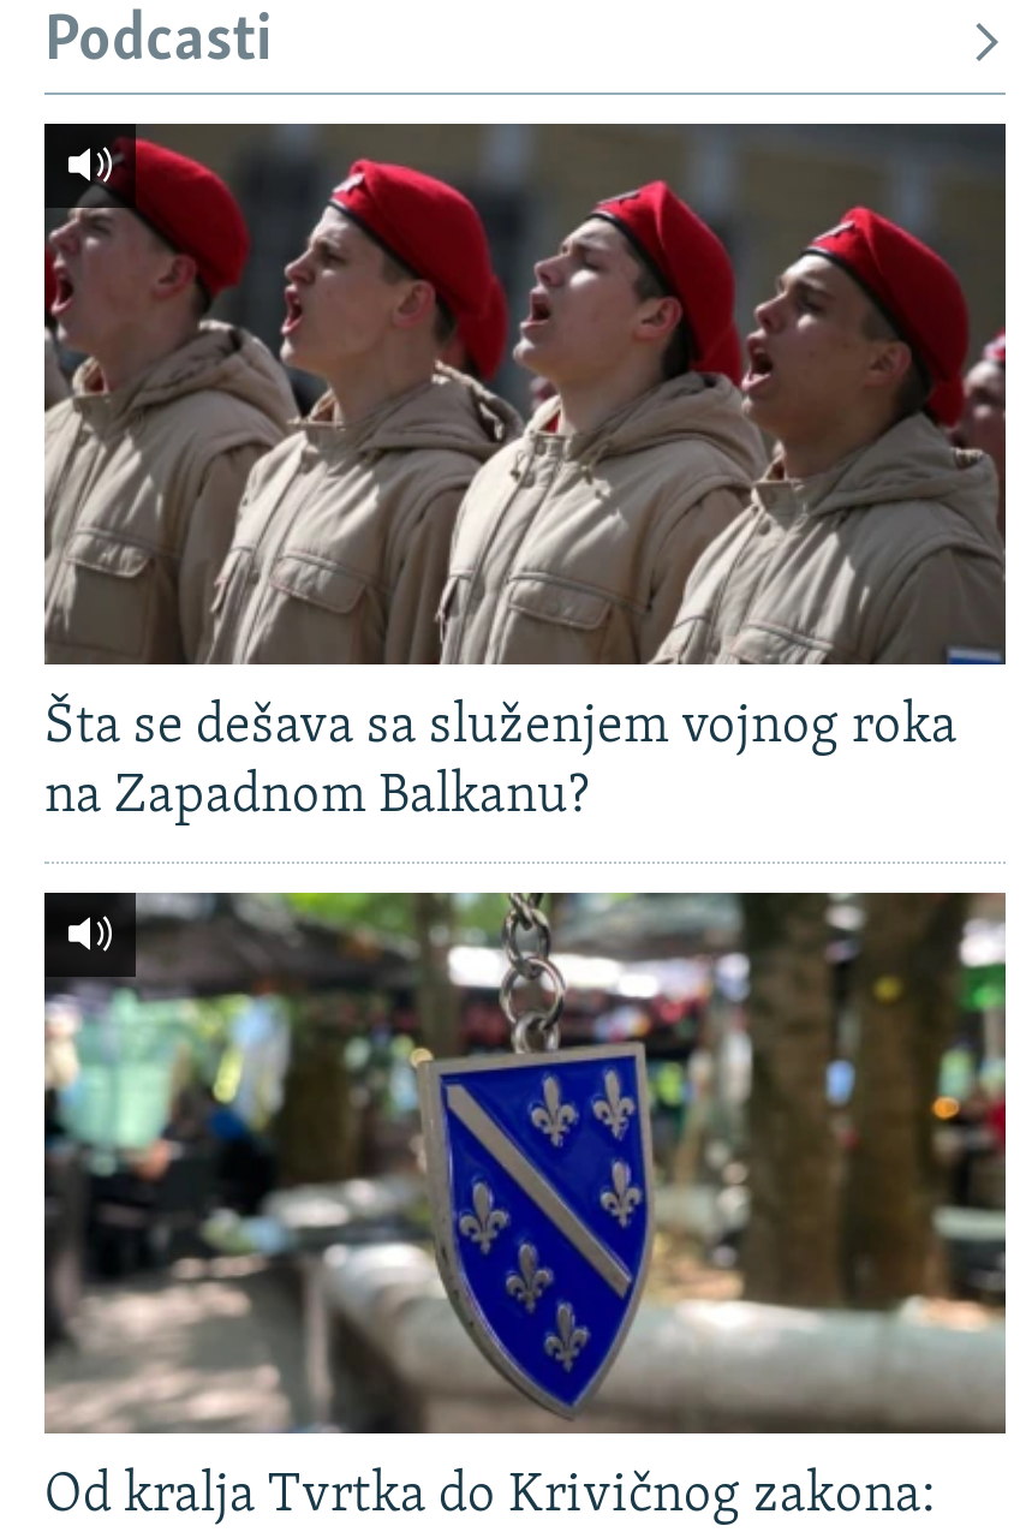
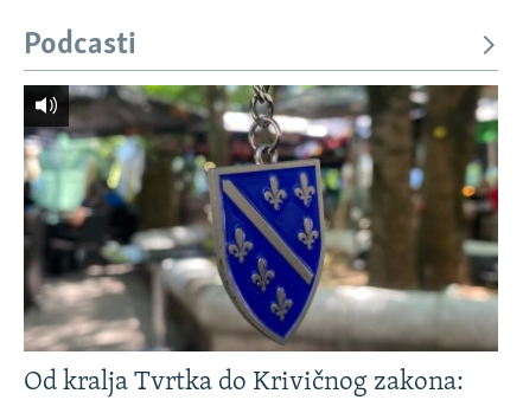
[42,121,1008,826] [image] | Šta se dešava sa služenjem vojnog roka | na Zapadnom Balkanu? -> none

